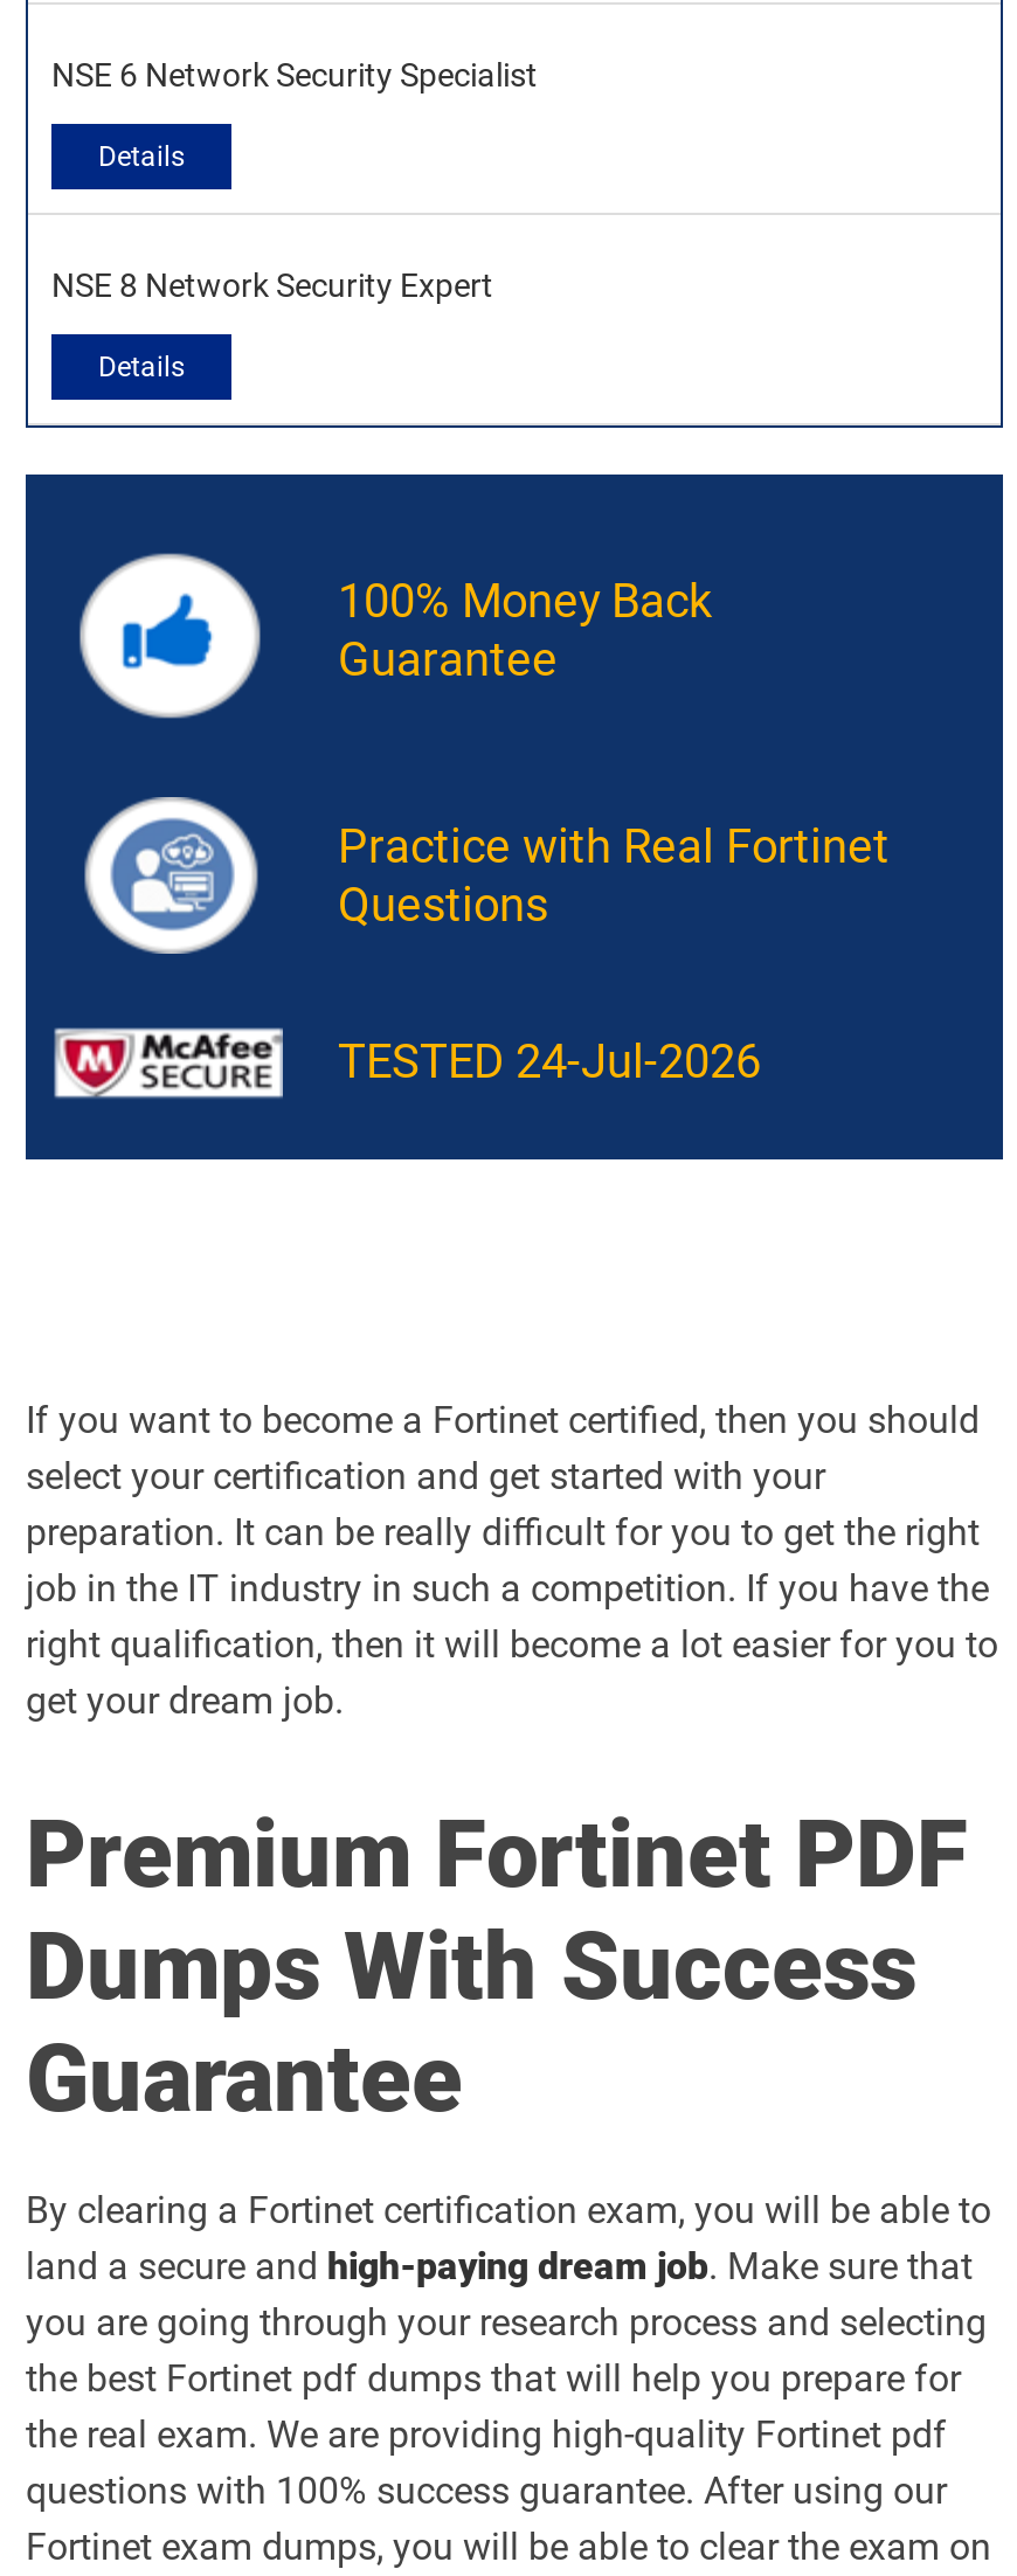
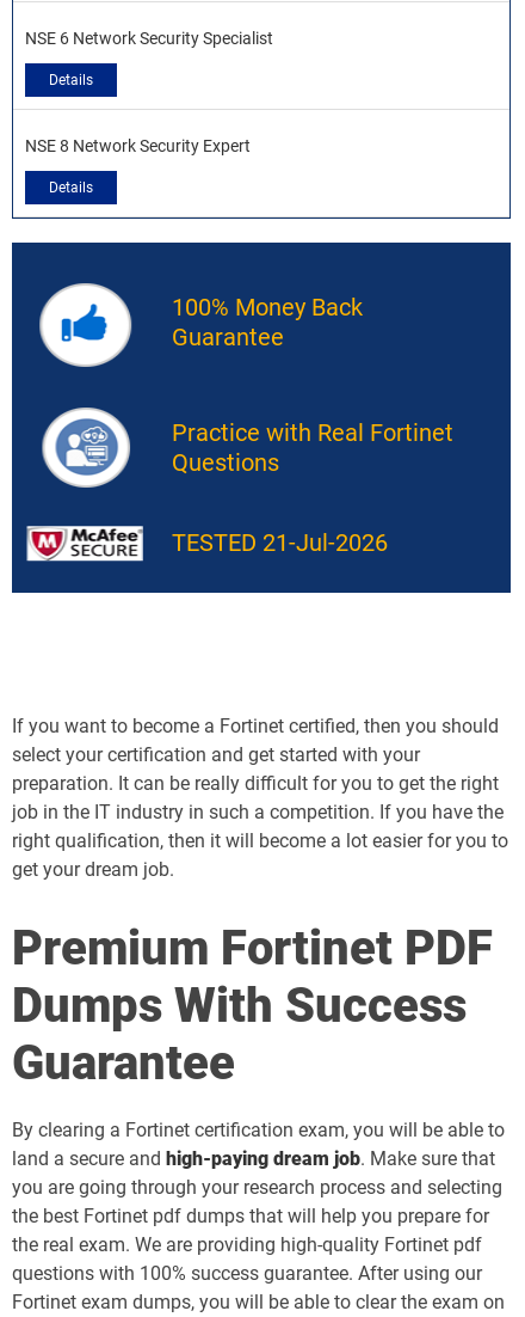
[338,1033,761,1089] TESTED 24-Jul-2026 -> [171,528,387,557] TESTED 21-Jul-2026

